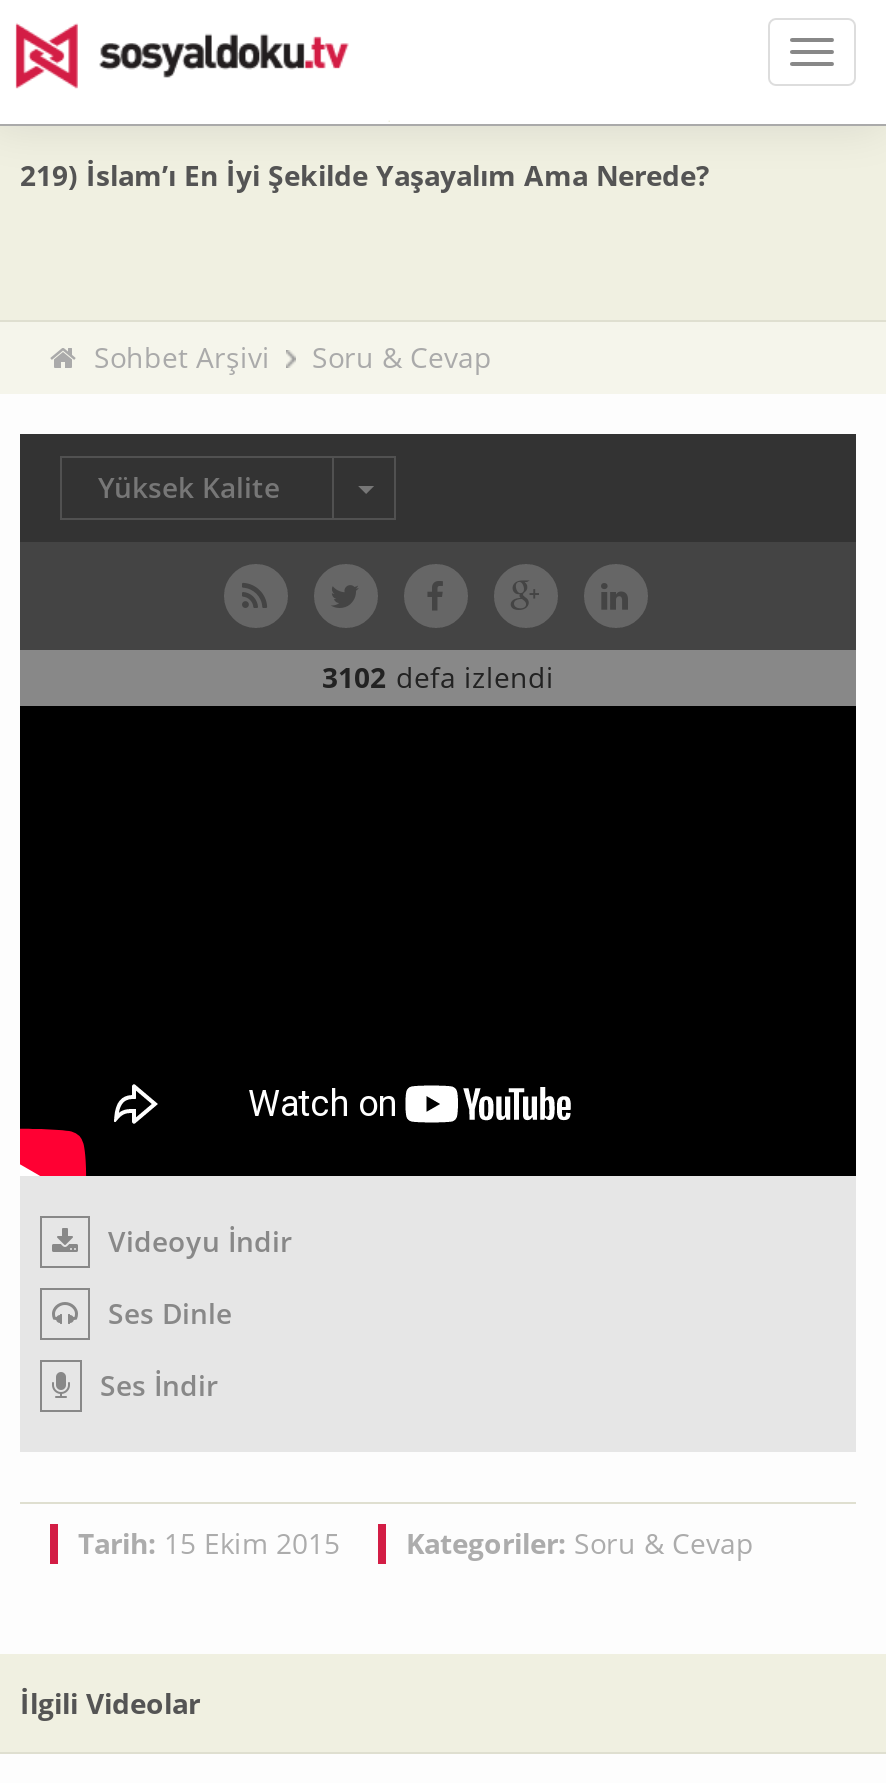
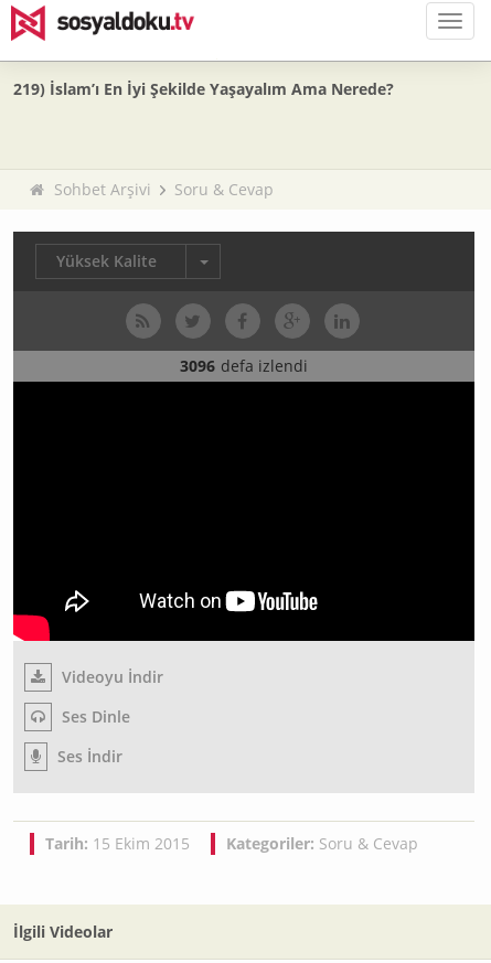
[322,658,554,696] 3102 defa izlendi -> [180,355,308,376] 3096 defa izlendi

